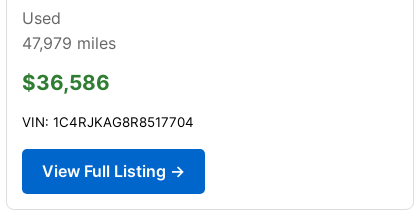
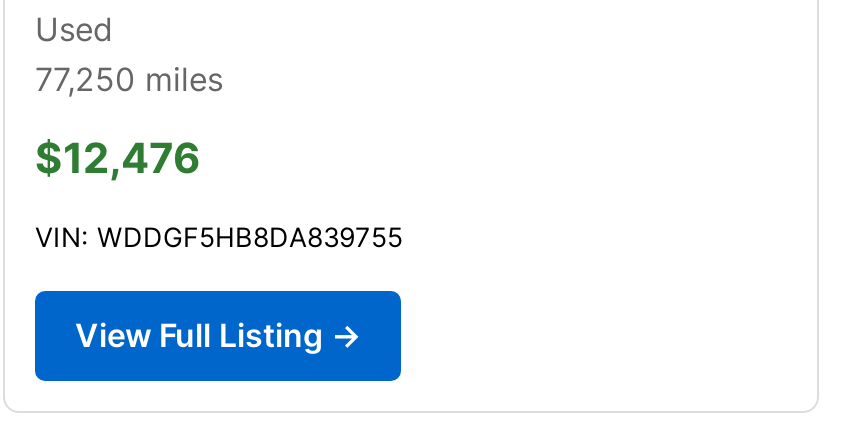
[22,33,116,53] 47,979 miles -> [35,59,223,99] 77,250 miles
[22,70,110,95] $36,586 -> [35,133,201,183] $12,476
[22,114,194,130] VIN: 1C4RJKAG8R8517704 -> [35,221,403,253] VIN: WDDGF5HB8DA839755

